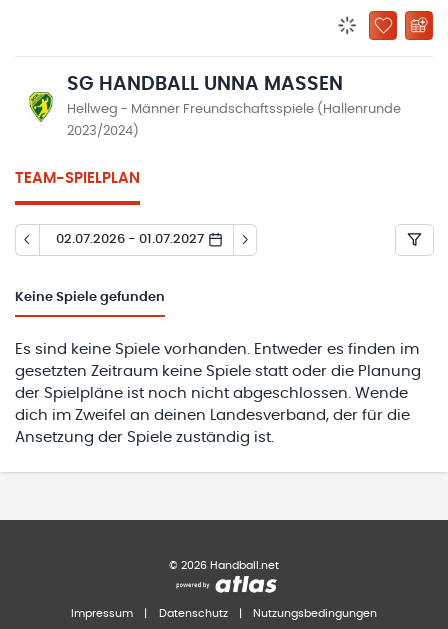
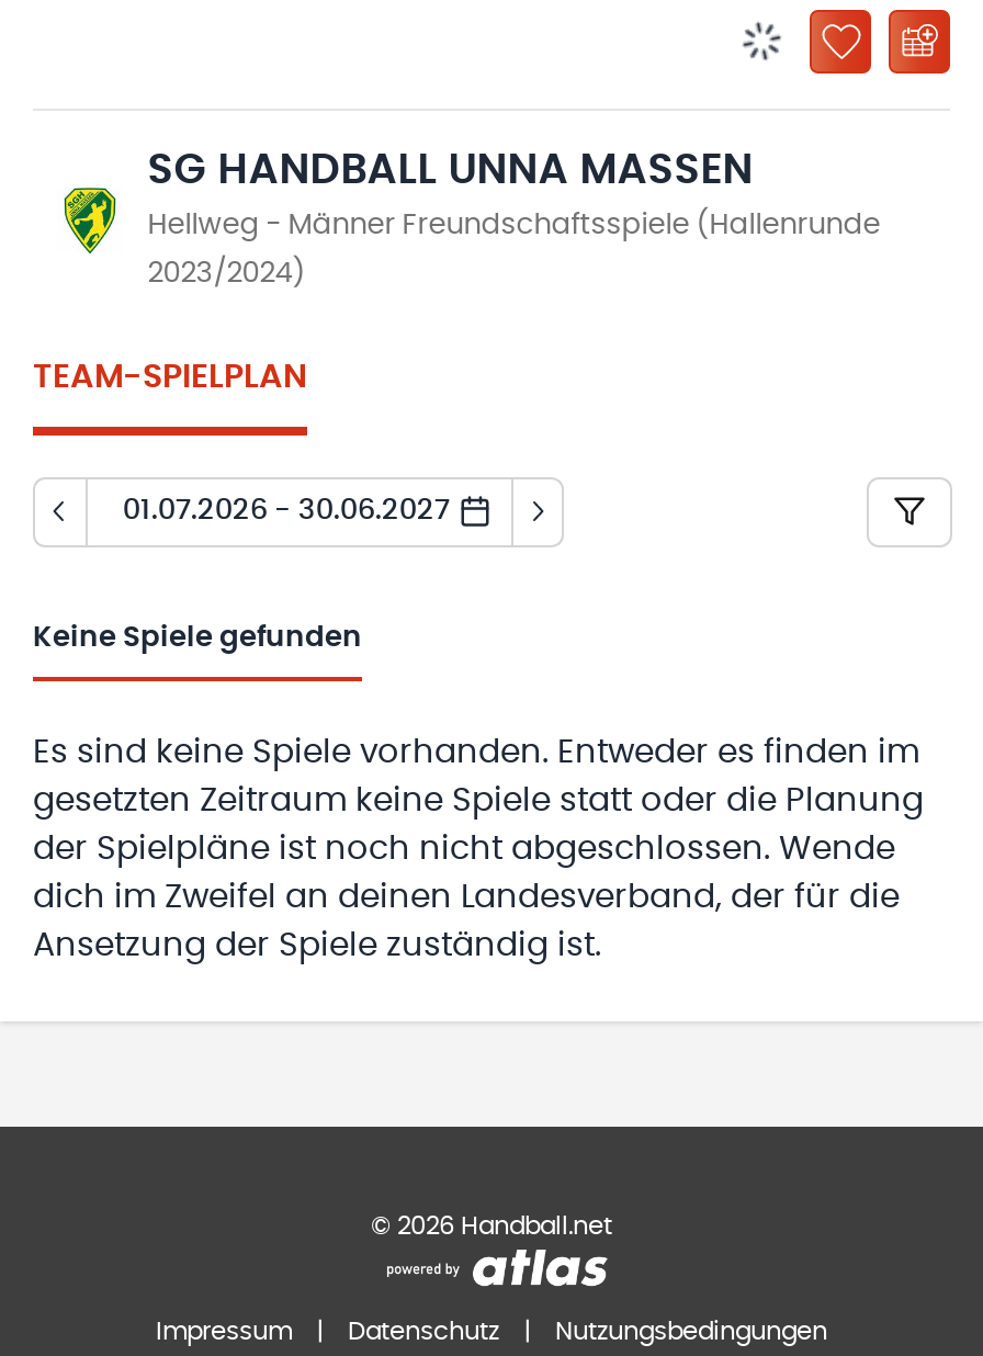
[56,233,204,246] 02.07.2026 - 01.07.2027 -> [123,496,450,525] 01.07.2026 - 30.06.2027

